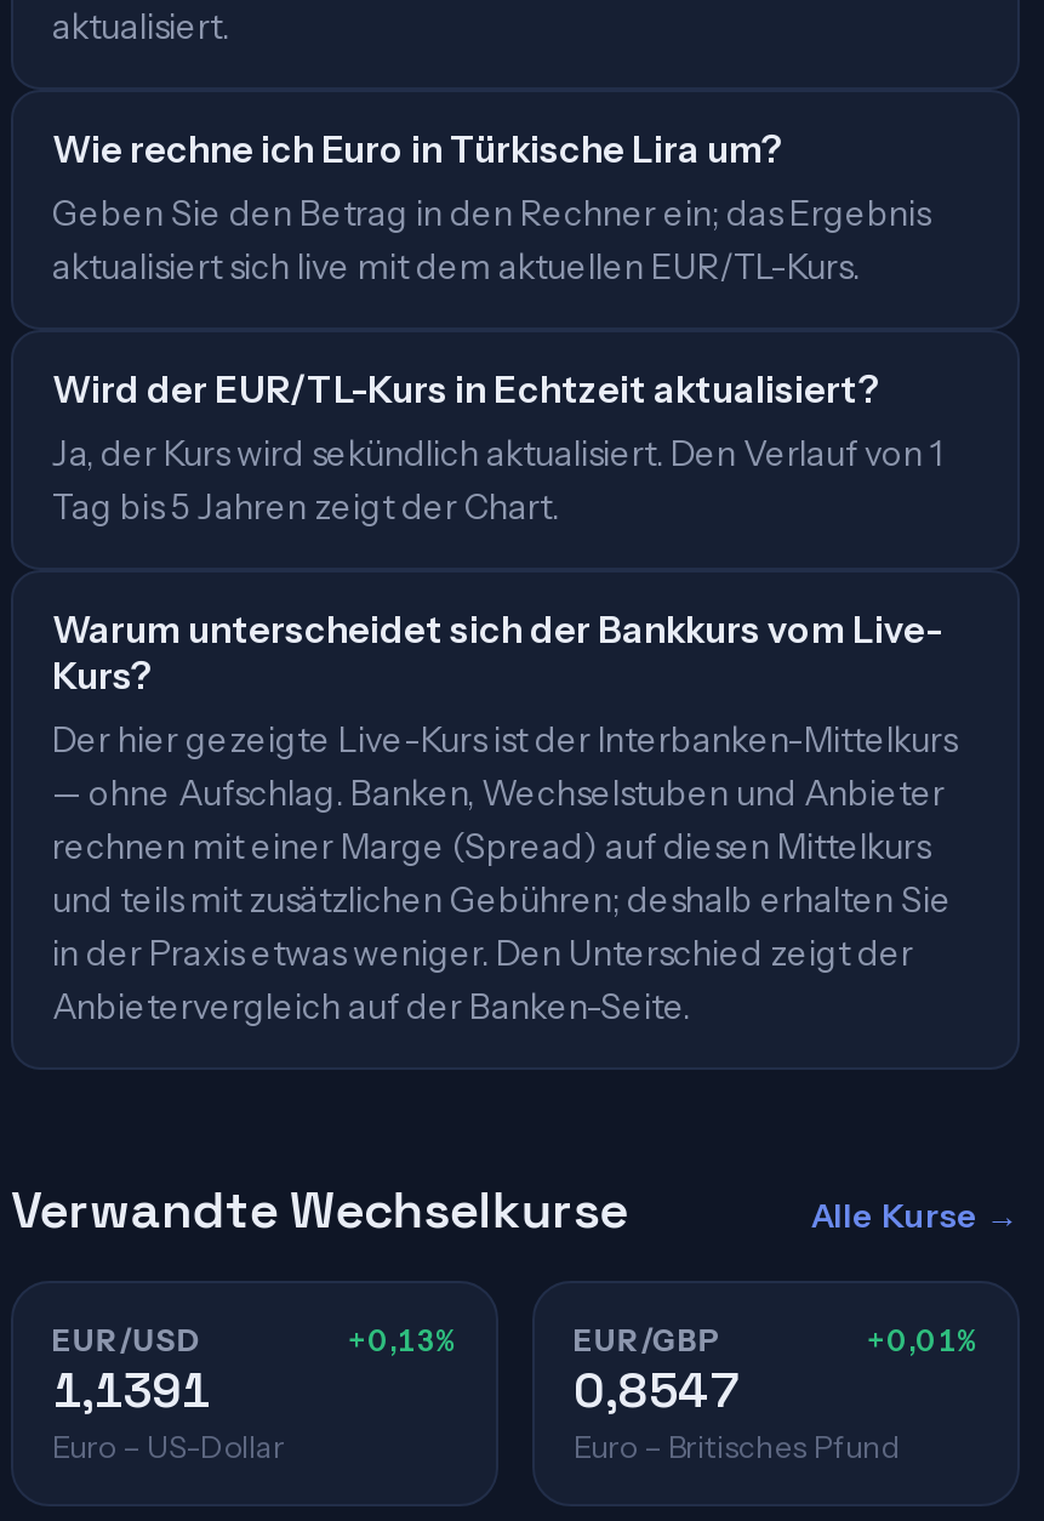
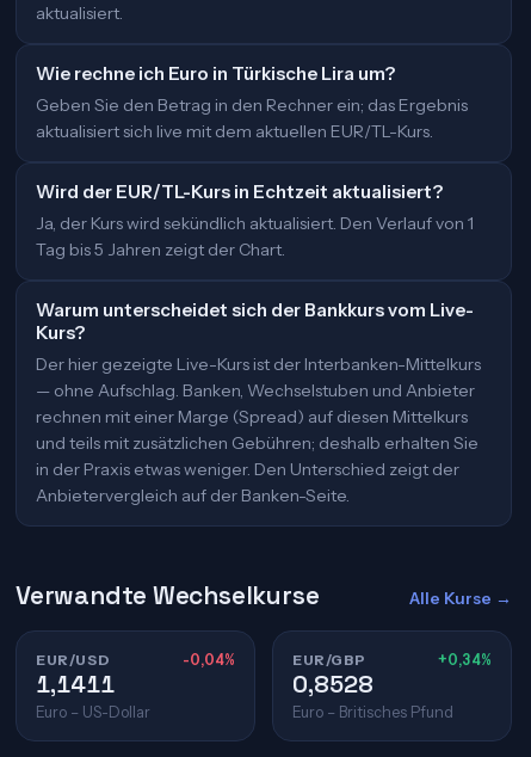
[348,1322,457,1358] +0,13% -> [183,651,235,669] -0,04%
[867,1322,979,1358] +0,01% -> [438,651,492,669] +0,34%
[52,1358,210,1422] 1,1391 -> [36,669,115,700] 1,1411
[574,1358,738,1422] 0,8547 -> [292,669,373,700] 0,8528

